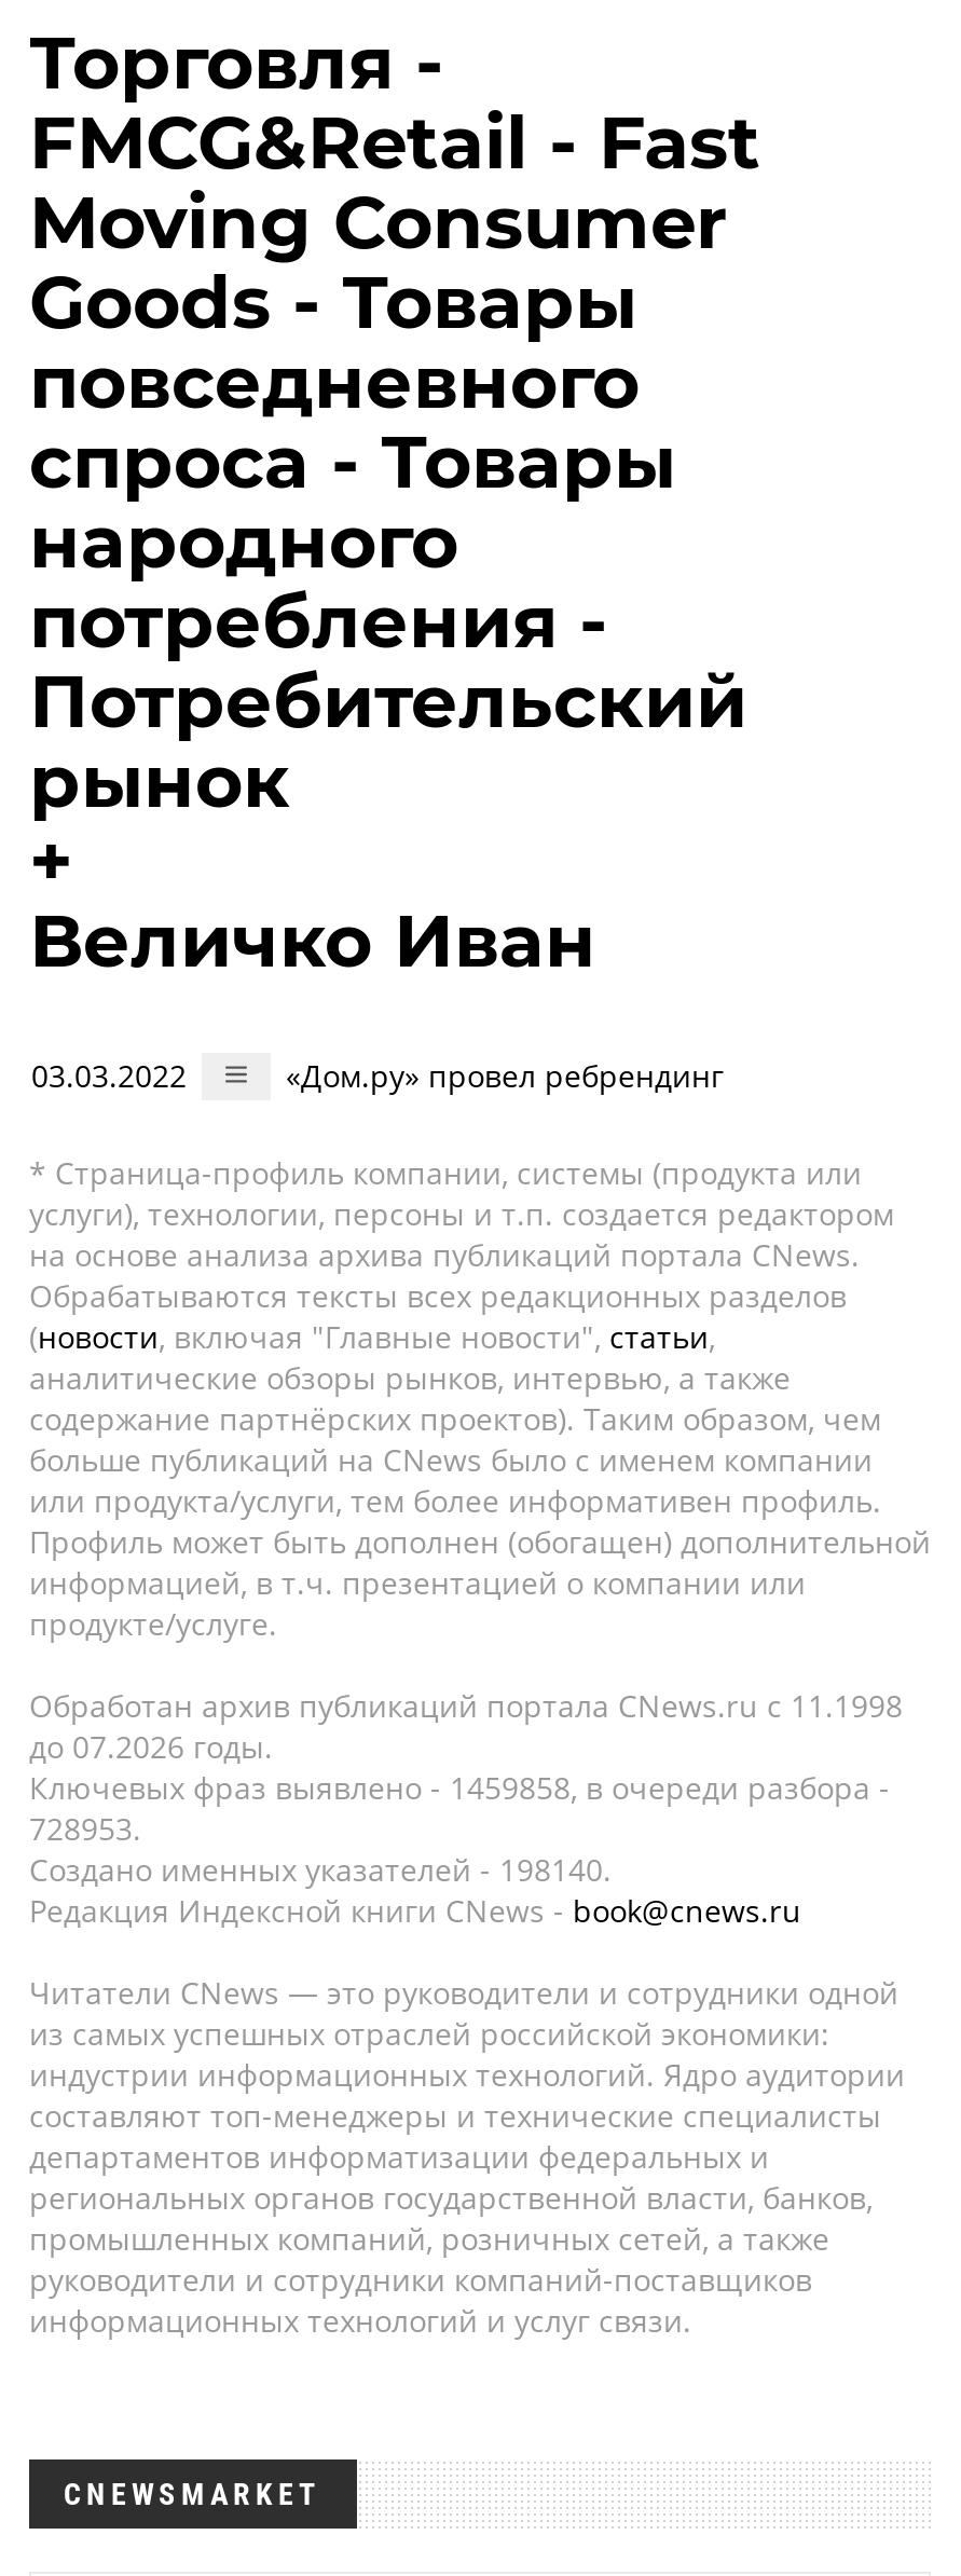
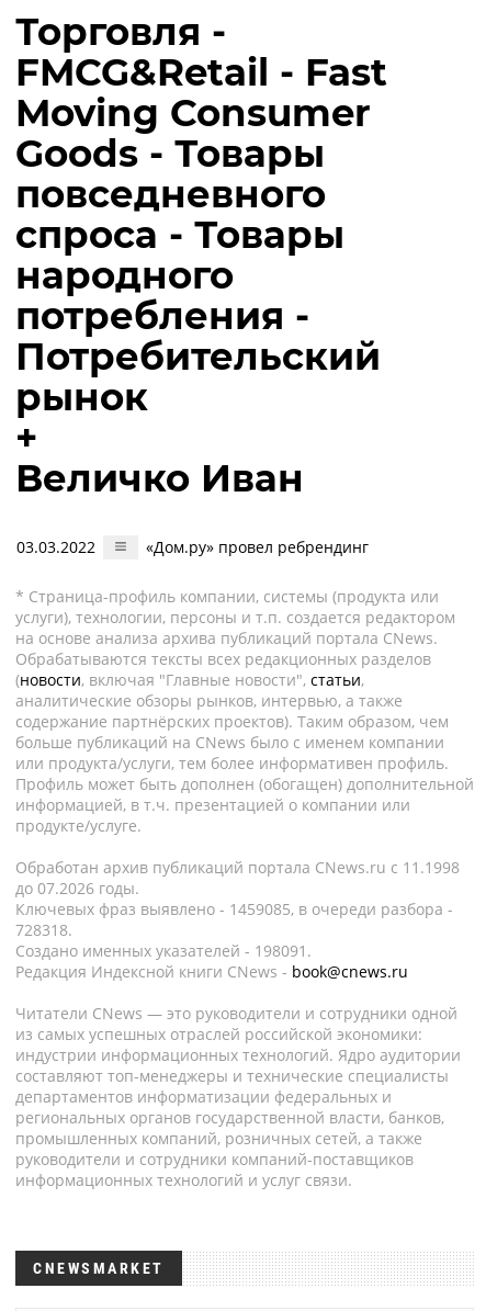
[29,1767,890,1808] Ключевых фраз выявлено - 1459858, в очереди разбора - -> [15,899,453,919] Ключевых фраз выявлено - 1459085, в очереди разбора -
[29,1808,141,1849] 728953. -> [15,919,72,940] 728318.
[29,1849,612,1890] Создано именных указателей - 198140. -> [15,940,312,961] Создано именных указателей - 198091.

